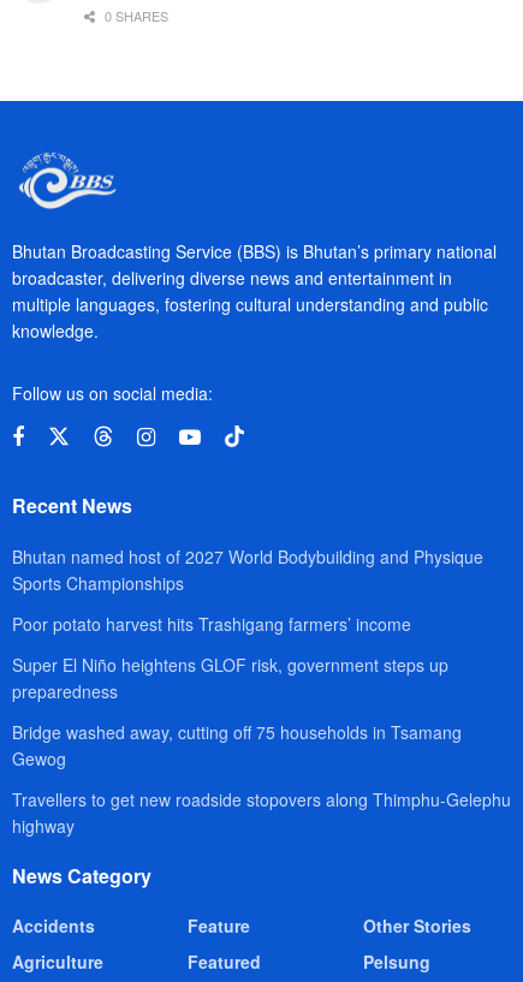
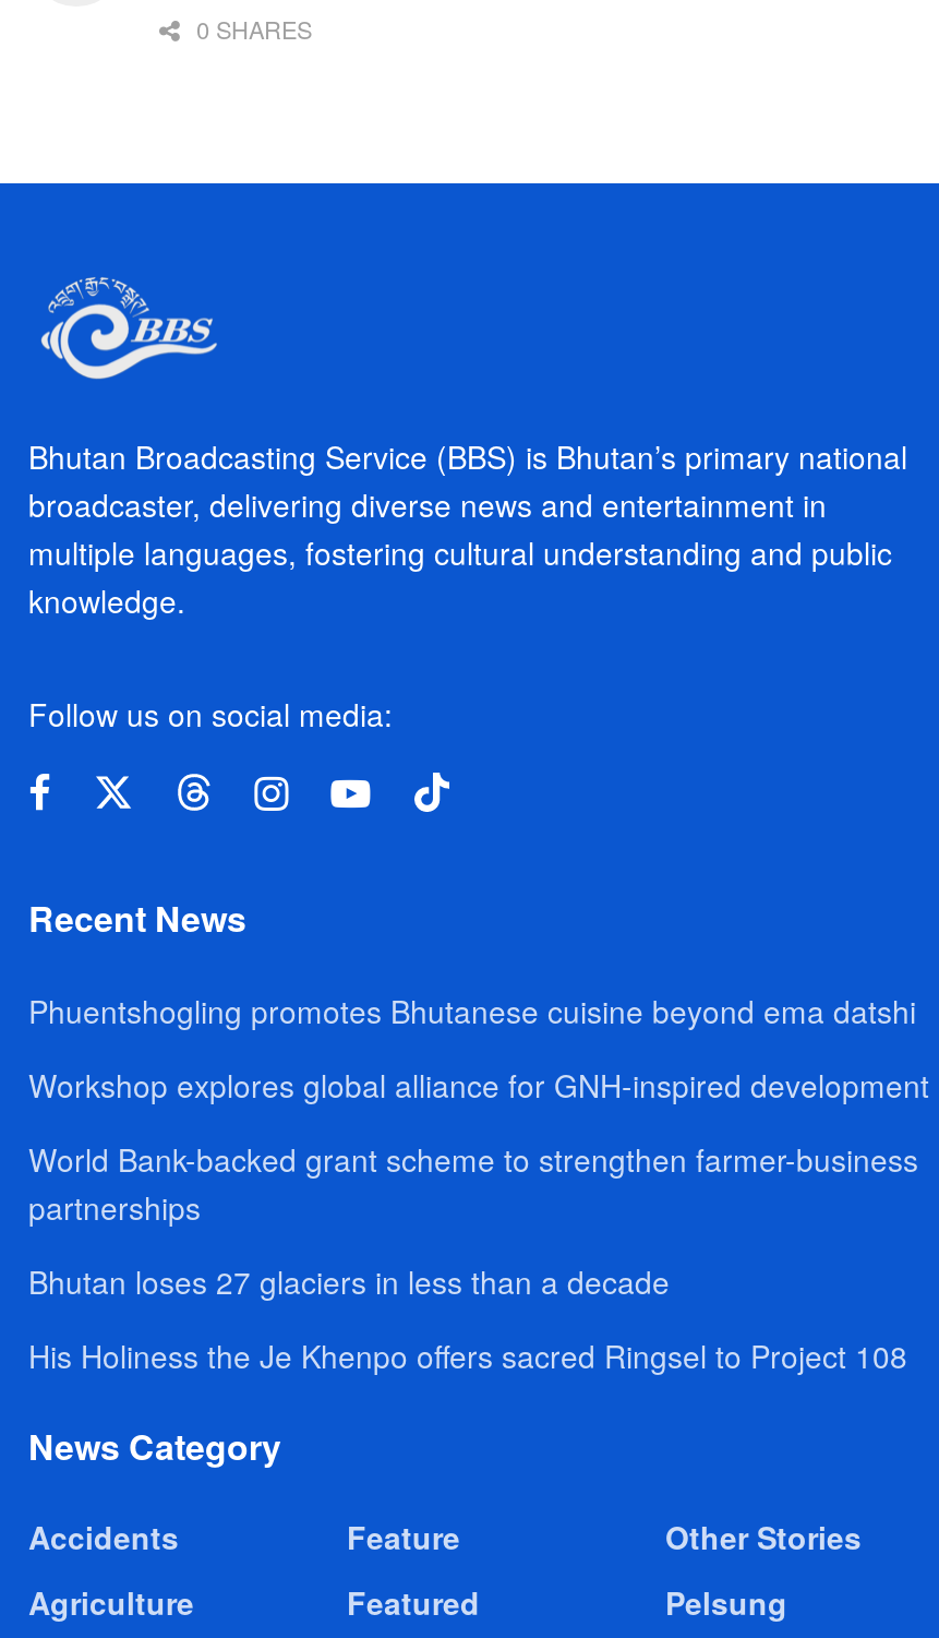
[12,545,483,595] Bhutan named host of 2027 World Bodybuilding and Physique | Sports Championships -> [28,989,916,1033] Phuentshogling promotes Bhutanese cuisine beyond ema datshi
[12,612,411,636] Poor potato harvest hits Trashigang farmers’ income -> [28,1063,929,1107] Workshop explores global alliance for GNH-inspired development
[12,653,448,703] Super El Niño heightens GLOF risk, government steps up | preparedness -> [28,1138,918,1229] World Bank-backed grant scheme to strengthen farmer-business | partnerships
[12,720,462,771] Bridge washed away, cutting off 75 households in Tsamang | Gewog -> [28,1260,670,1303] Bhutan loses 27 glaciers in less than a decade
[12,788,511,838] Travellers to get new roadside stopovers along Thimphu-Gelephu | highway -> [28,1334,907,1378] His Holiness the Je Khenpo offers sacred Ringsel to Project 108

